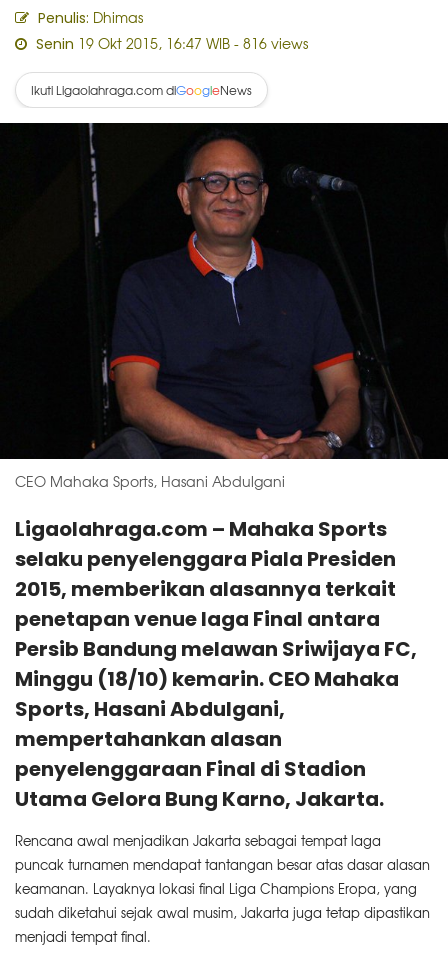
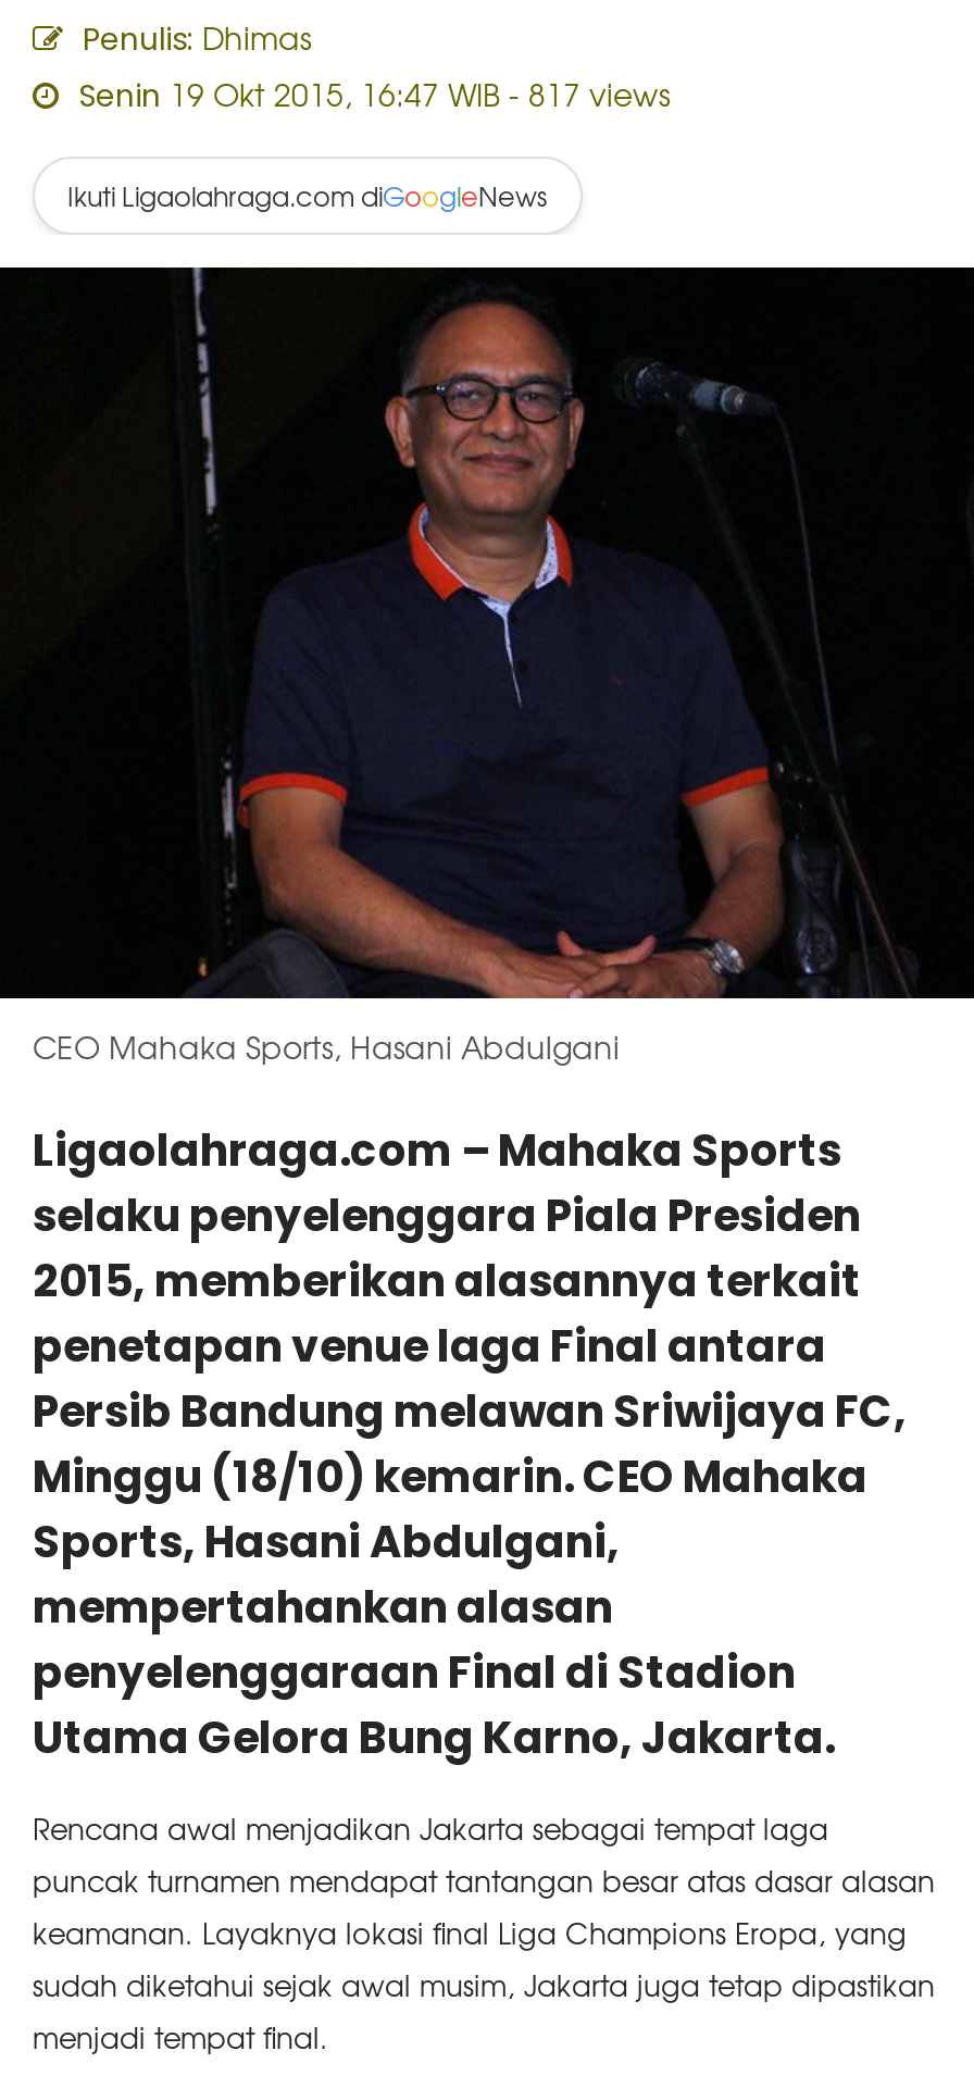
[32,33,308,53] Senin 19 Okt 2015, 16:47 WIB - 816 views -> [70,72,670,115] Senin 19 Okt 2015, 16:47 WIB - 817 views

